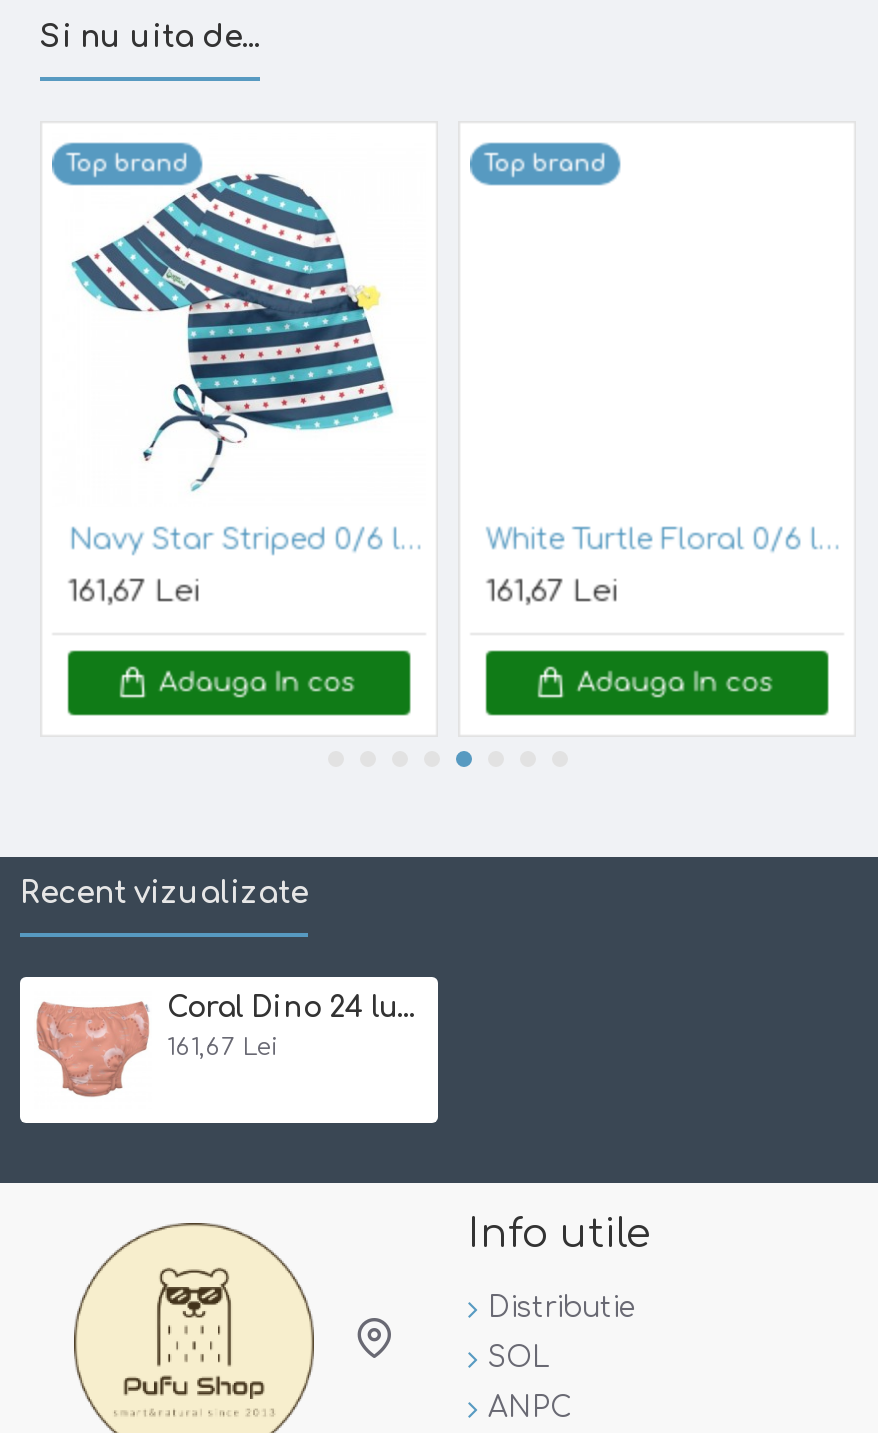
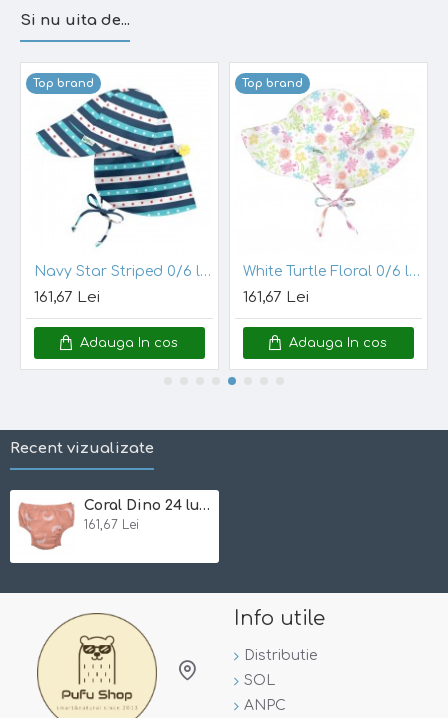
none -> [242,90,414,237] [image]

